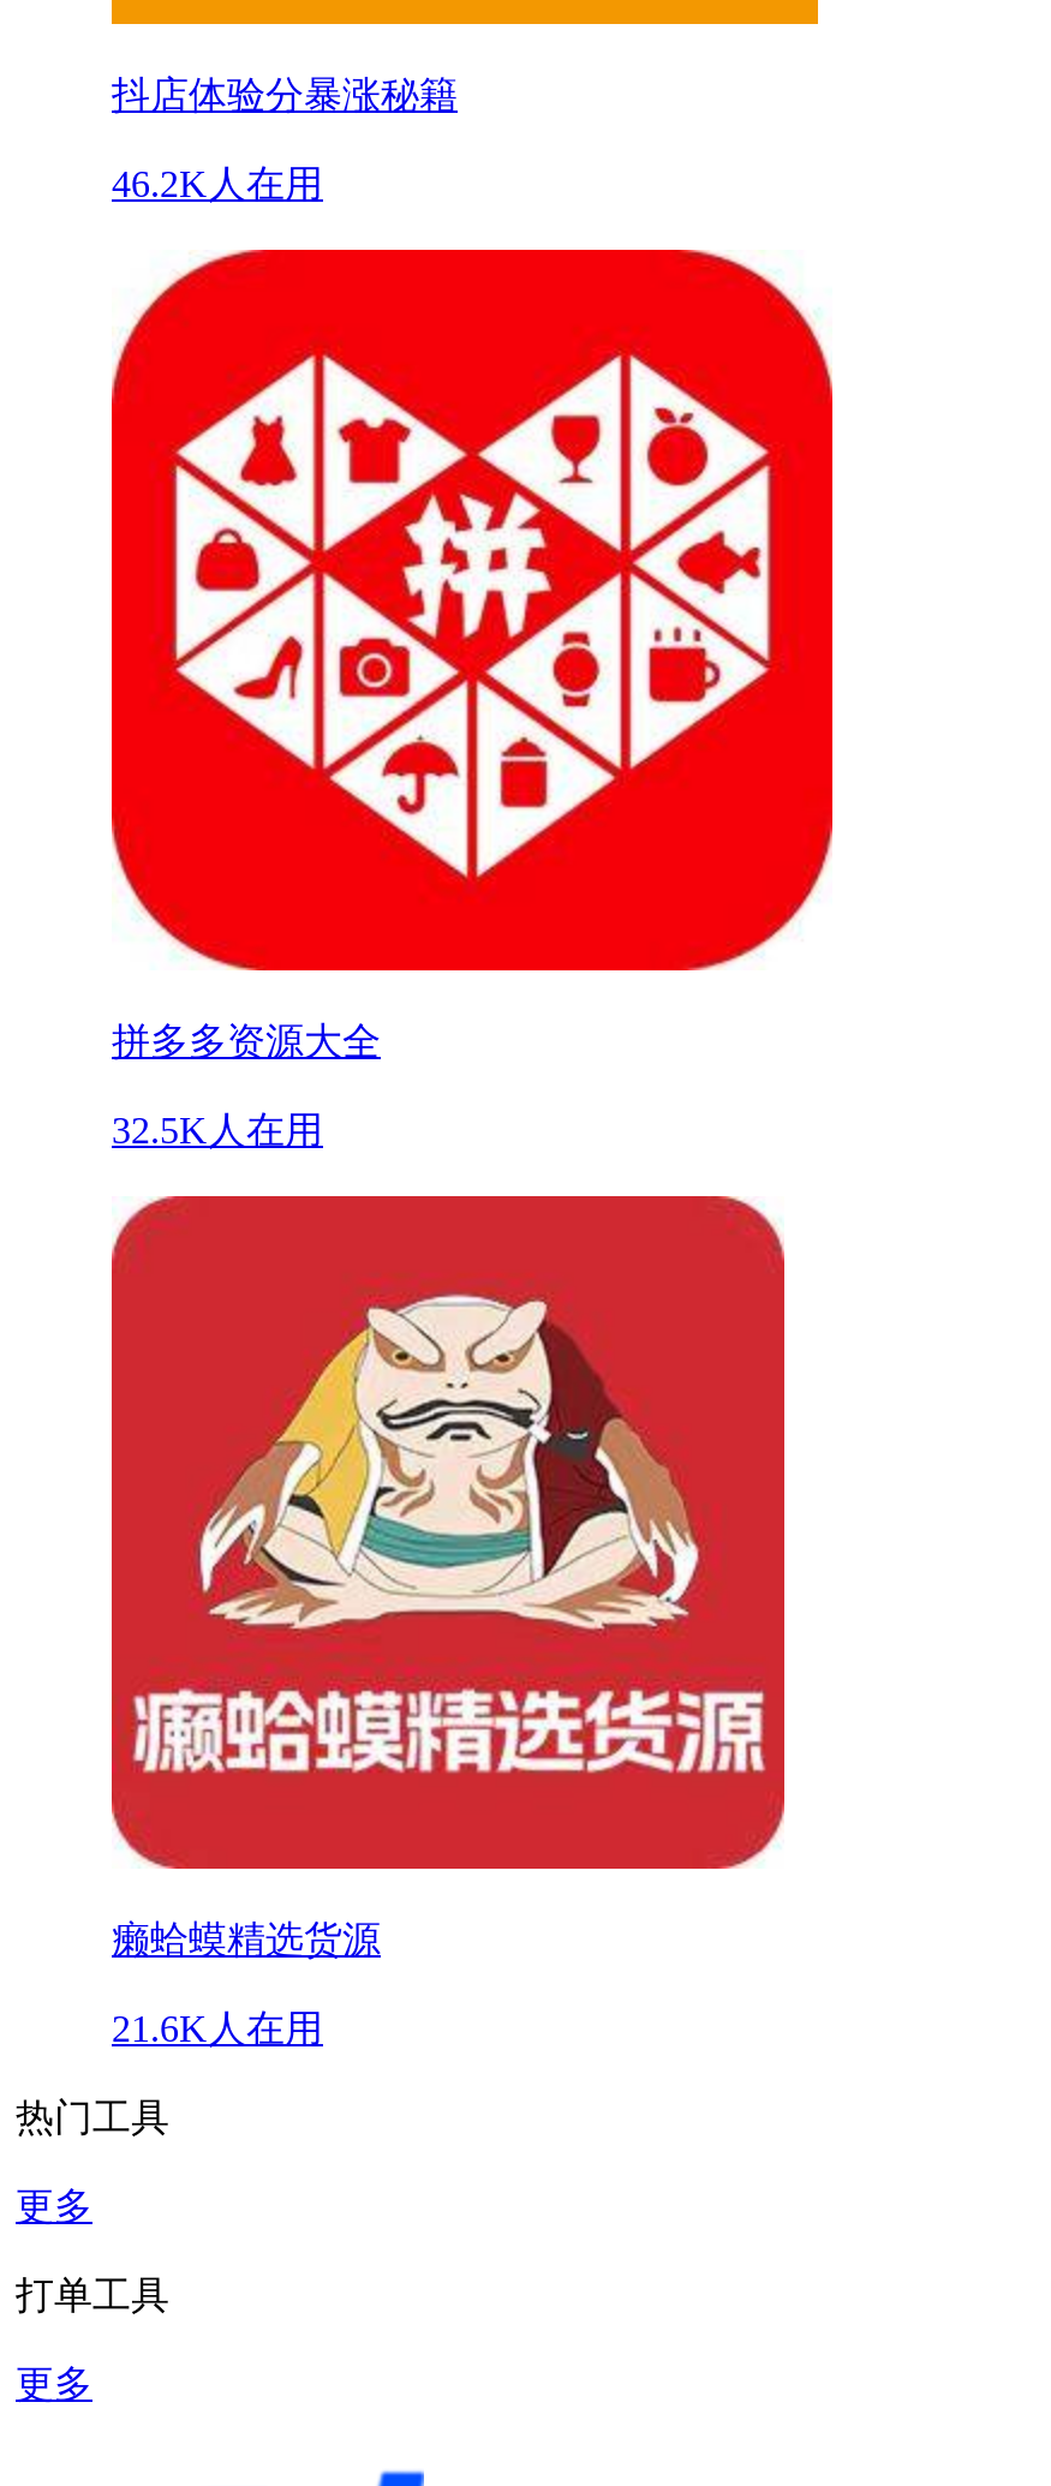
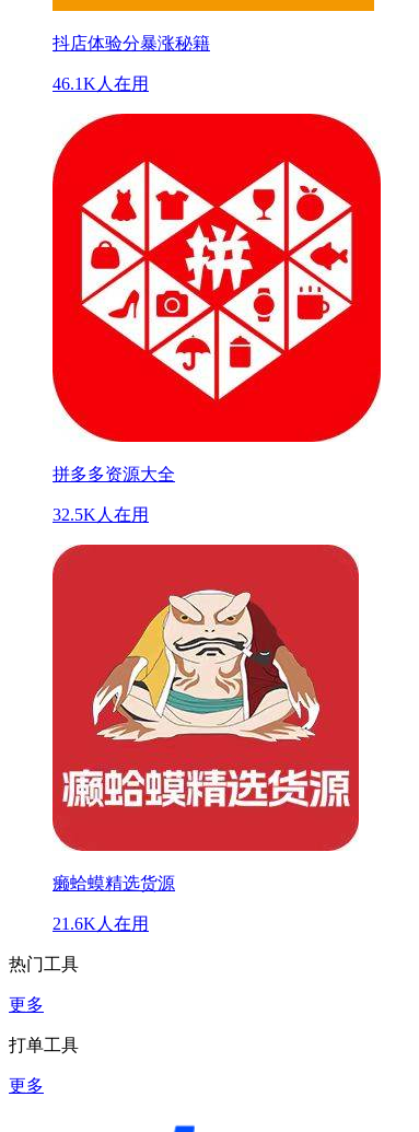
[112,163,323,204] 46.2K人在用 -> [53,74,149,93] 46.1K人在用

